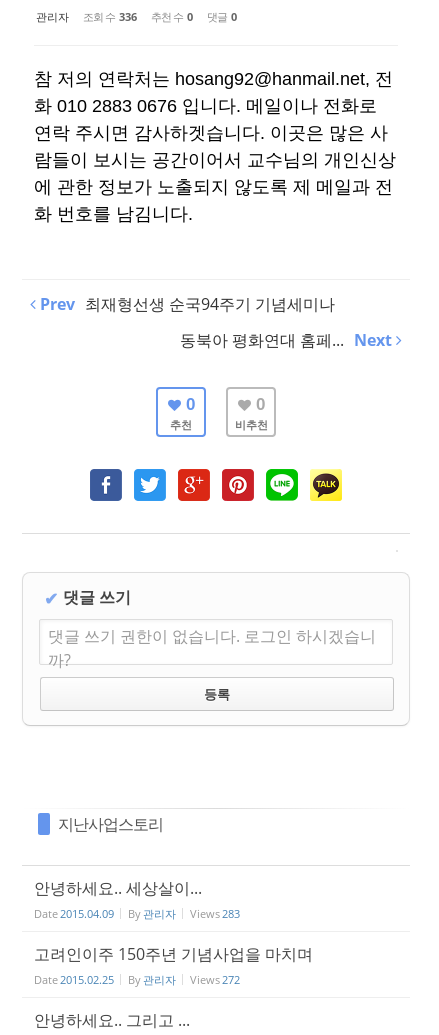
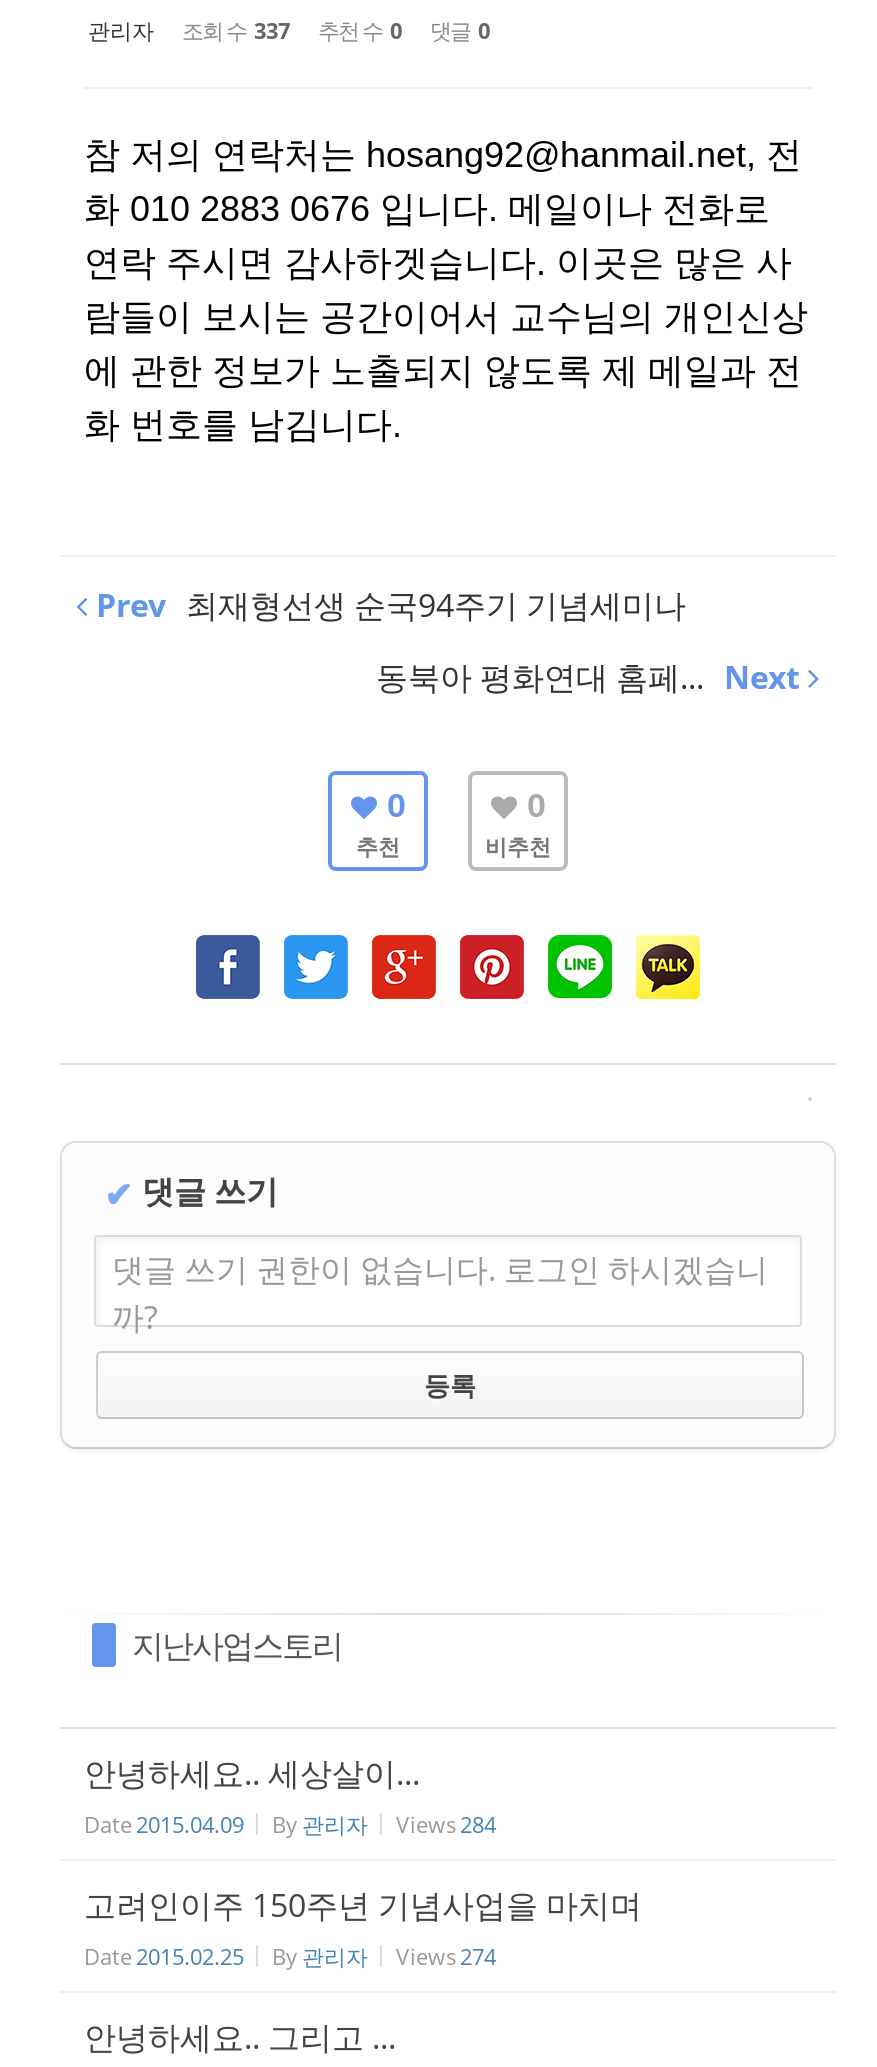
[36,9,237,24] 관리자 조회 수 336 추천 수 0 댓글 0 -> [88,15,490,45] 관리자 조회 수 337 추천 수 0 댓글 0
[34,906,240,921] Date 2015.04.09 By 관리자 Views 283 -> [84,1809,496,1839] Date 2015.04.09 By 관리자 Views 284
[34,972,240,987] Date 2015.02.25 By 관리자 Views 272 -> [84,1941,496,1971] Date 2015.02.25 By 관리자 Views 274

